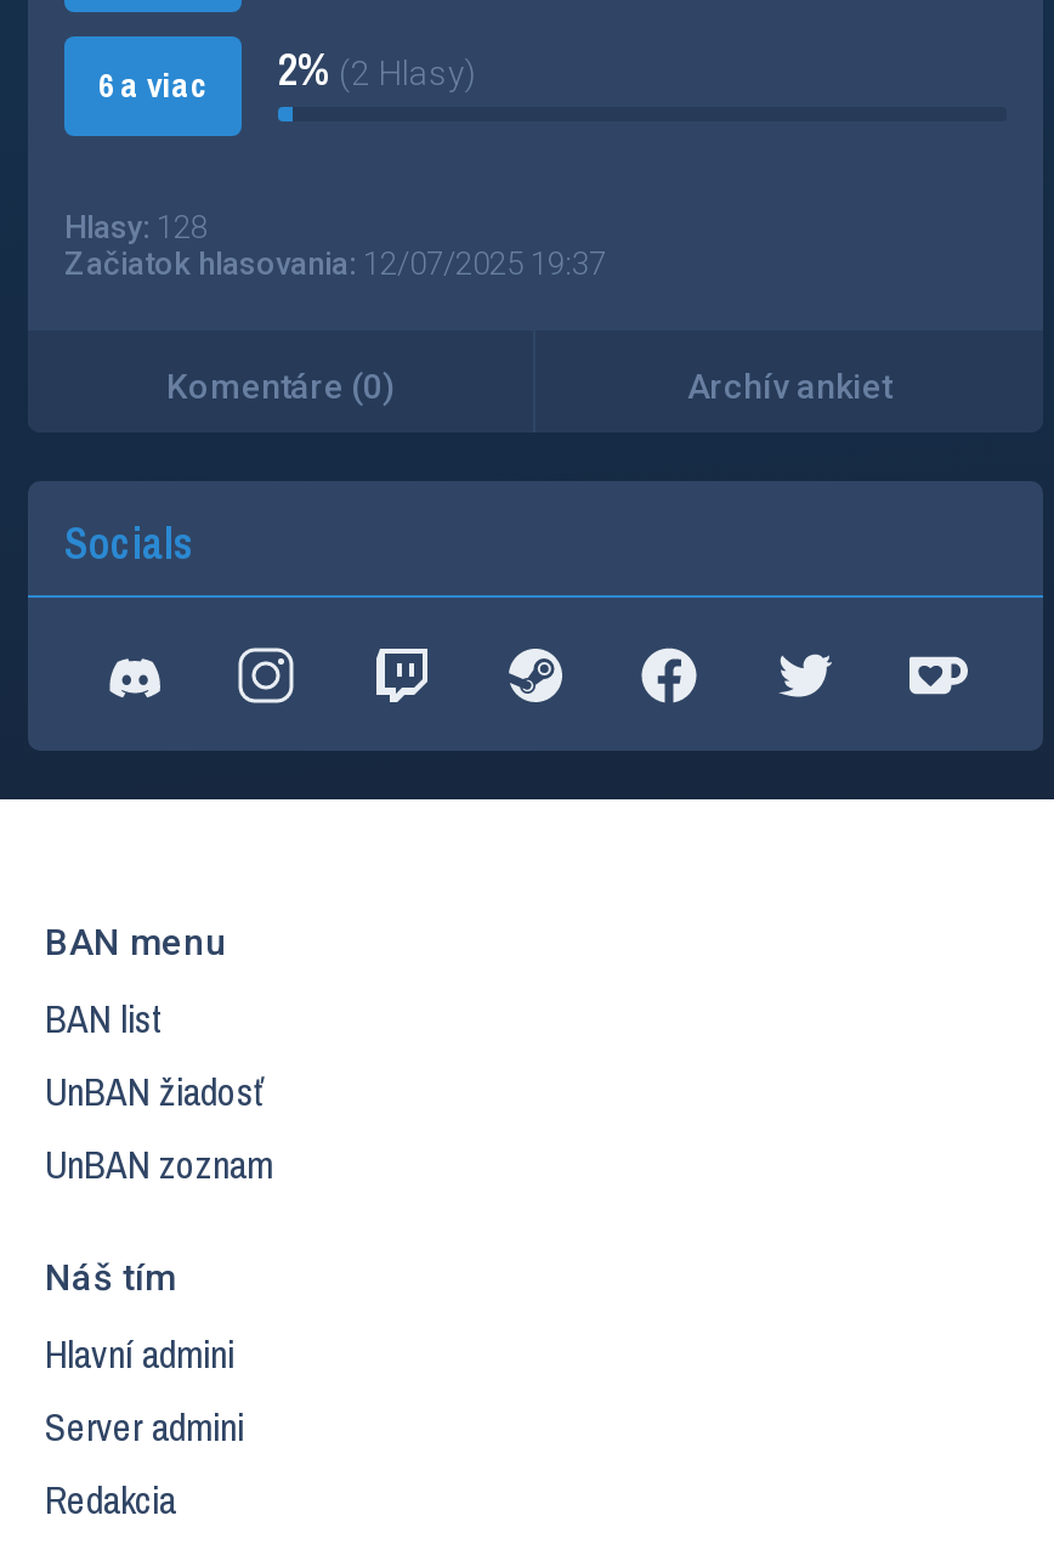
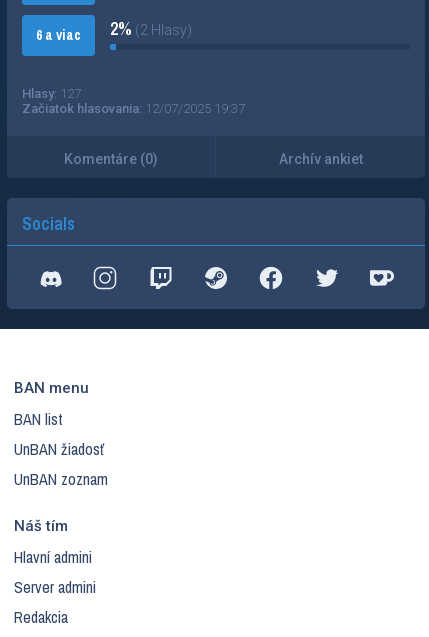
[64,209,208,245] Hlasy: 128 -> [22,86,81,101] Hlasy: 127

